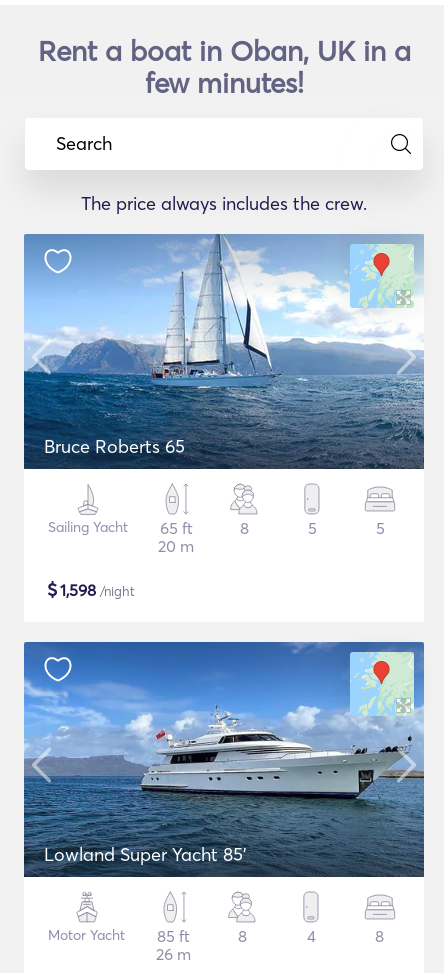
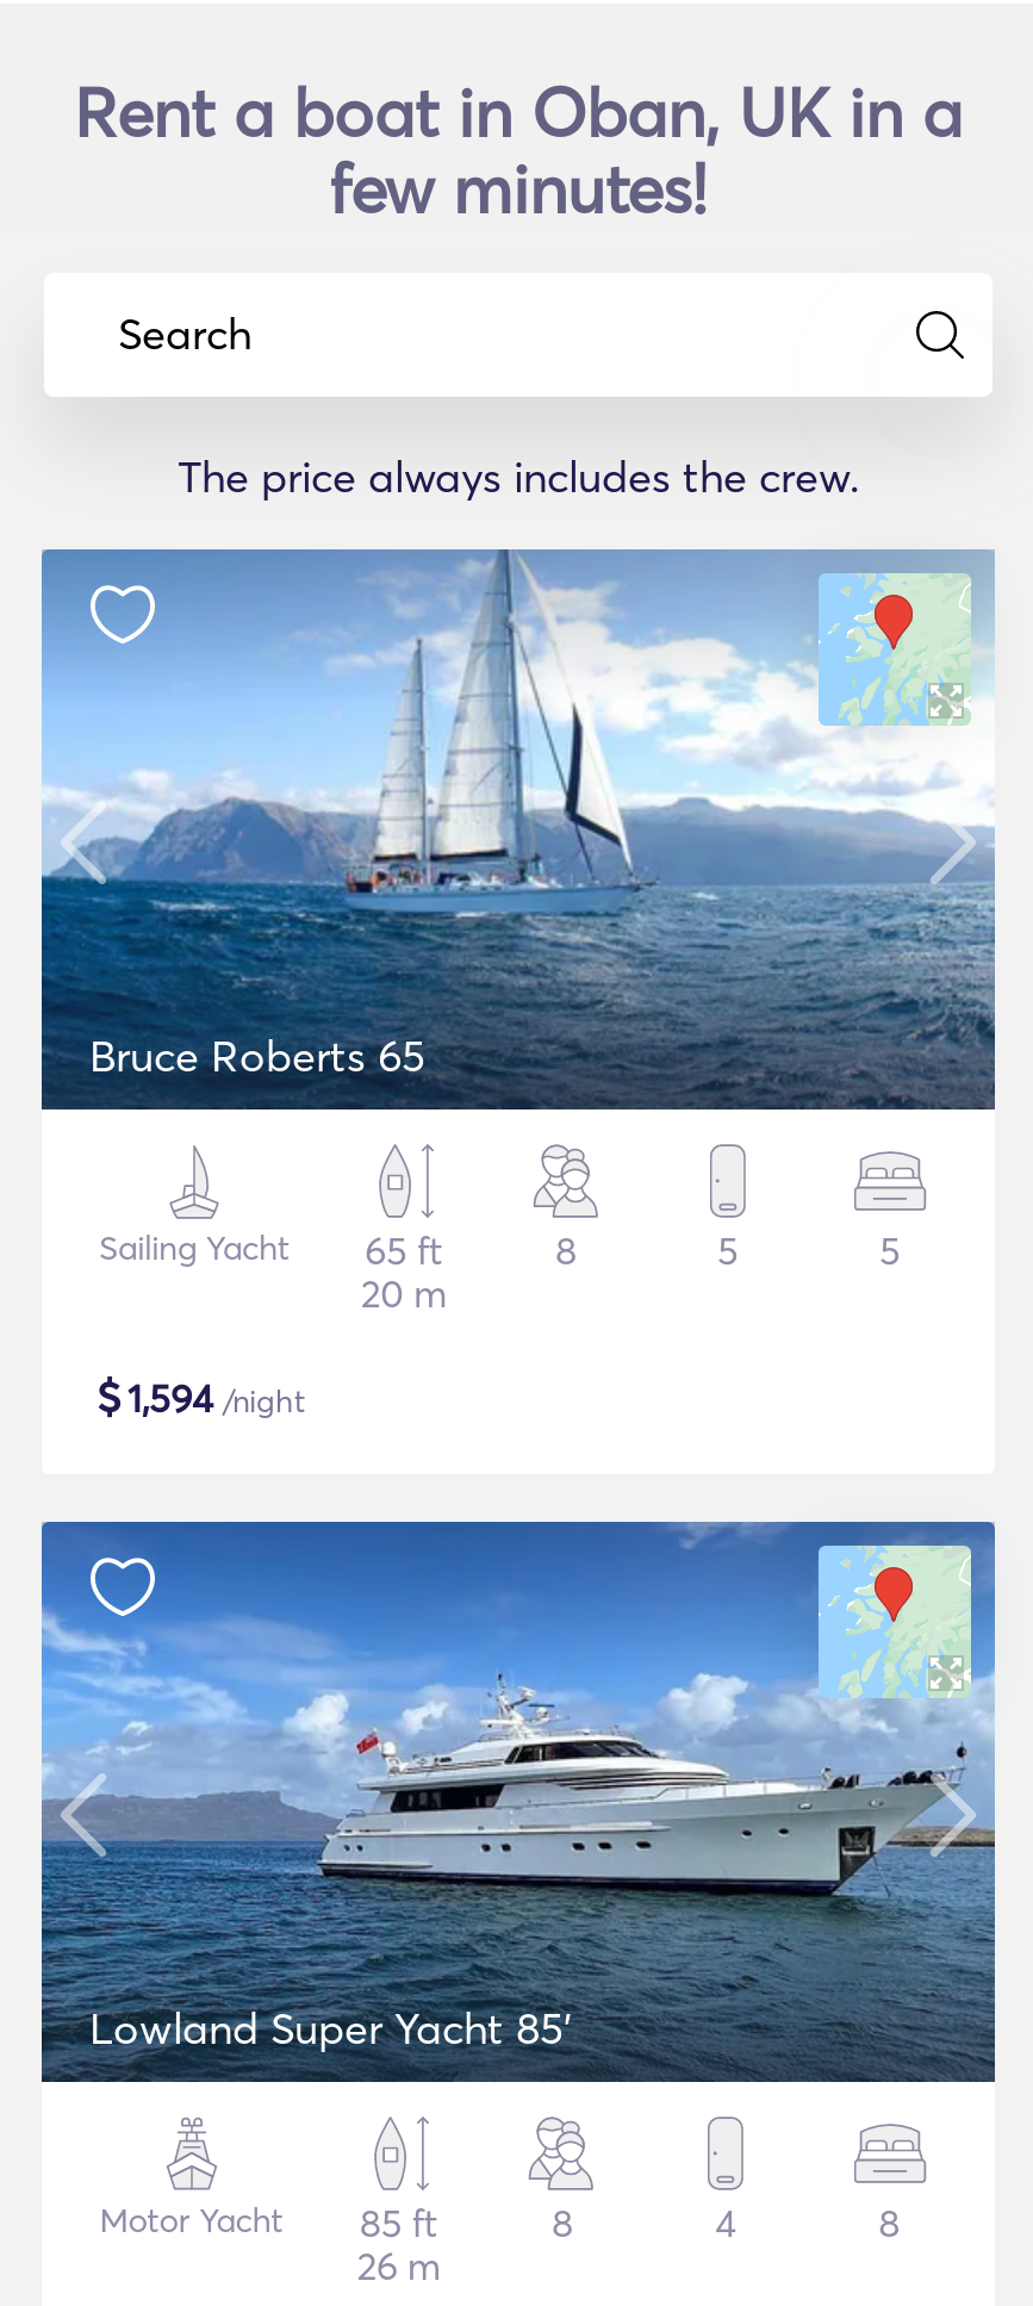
[47,578,135,601] $1,598 /night -> [97,1369,306,1424] $1,594 /night

